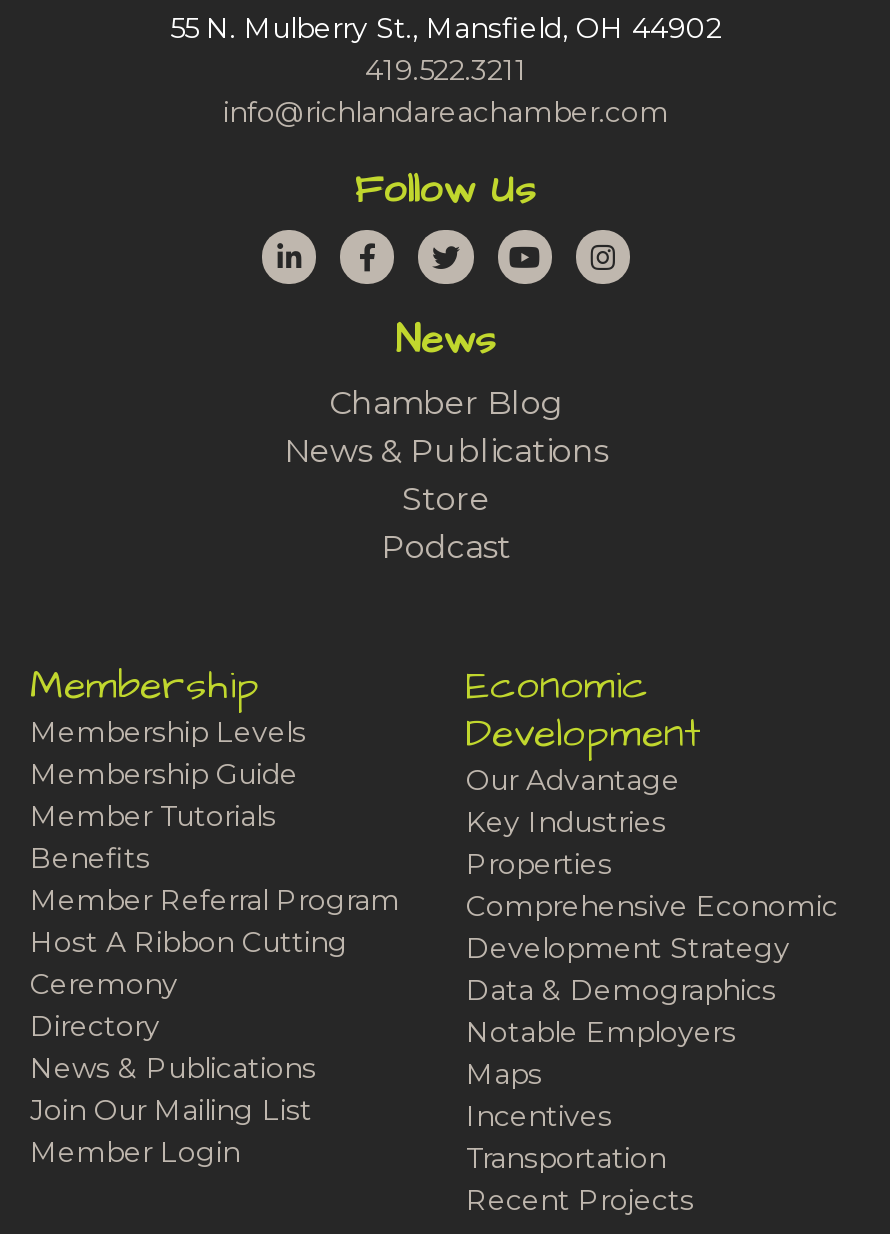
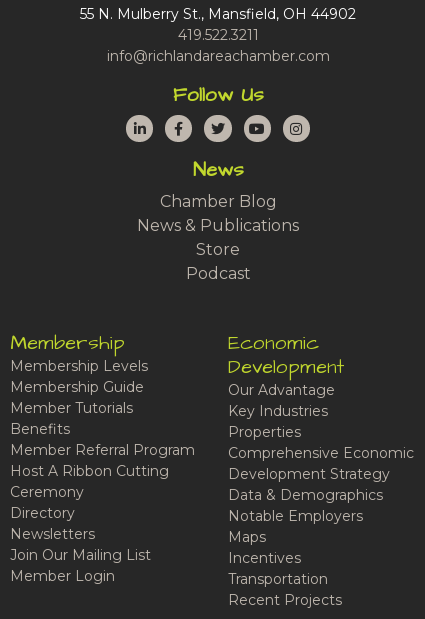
[30,1050,316,1086] News & Publications -> [10,525,95,543] Newsletters

